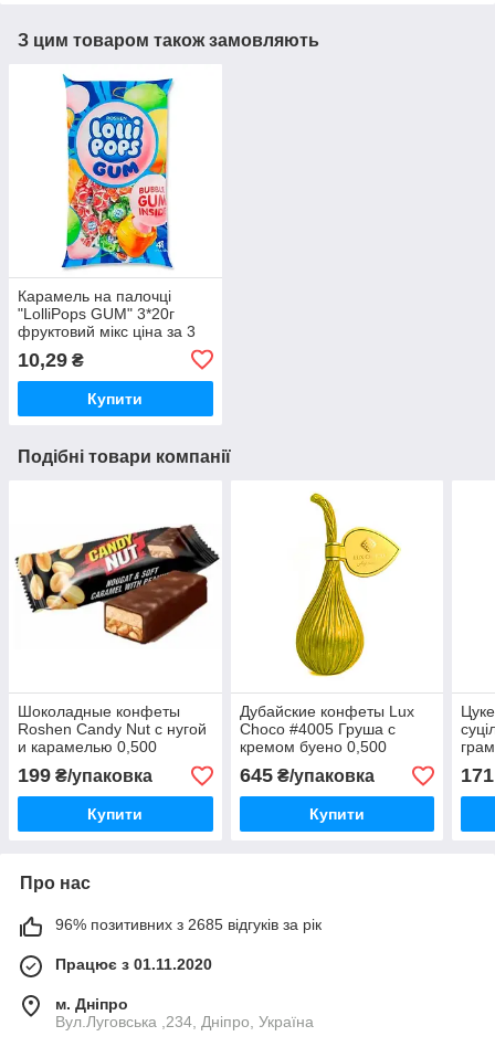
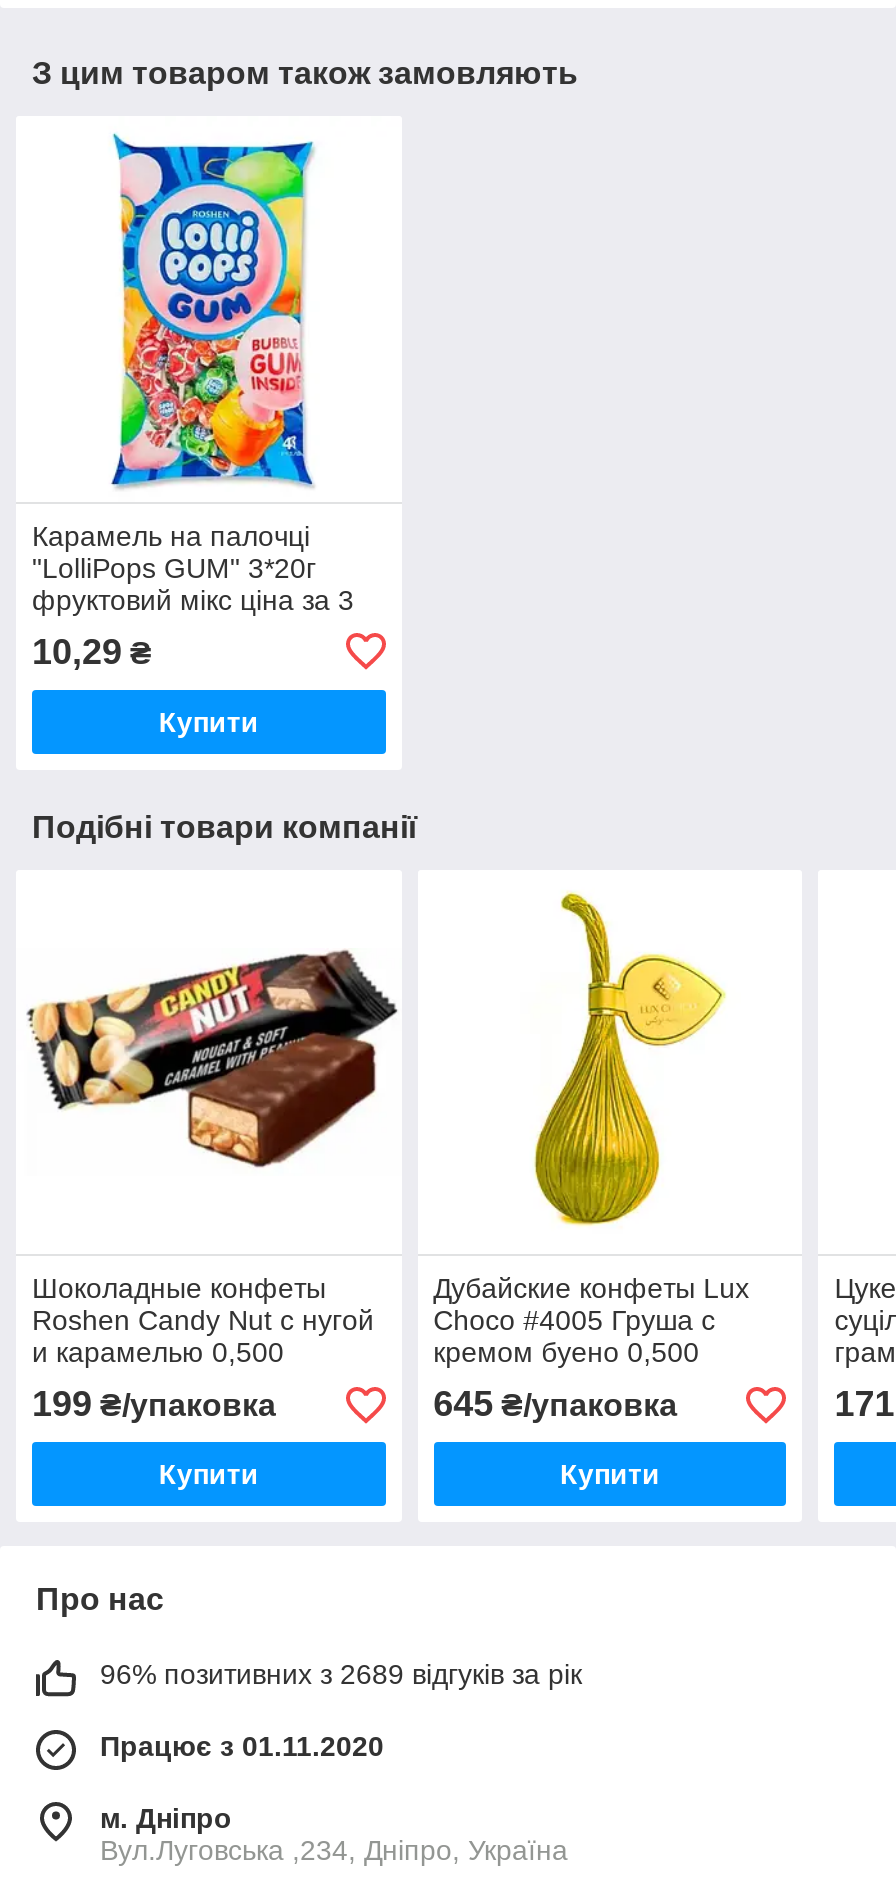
[55,916,322,934] 96% позитивних з 2685 відгуків за рік -> [100,1659,582,1691] 96% позитивних з 2689 відгуків за рік

